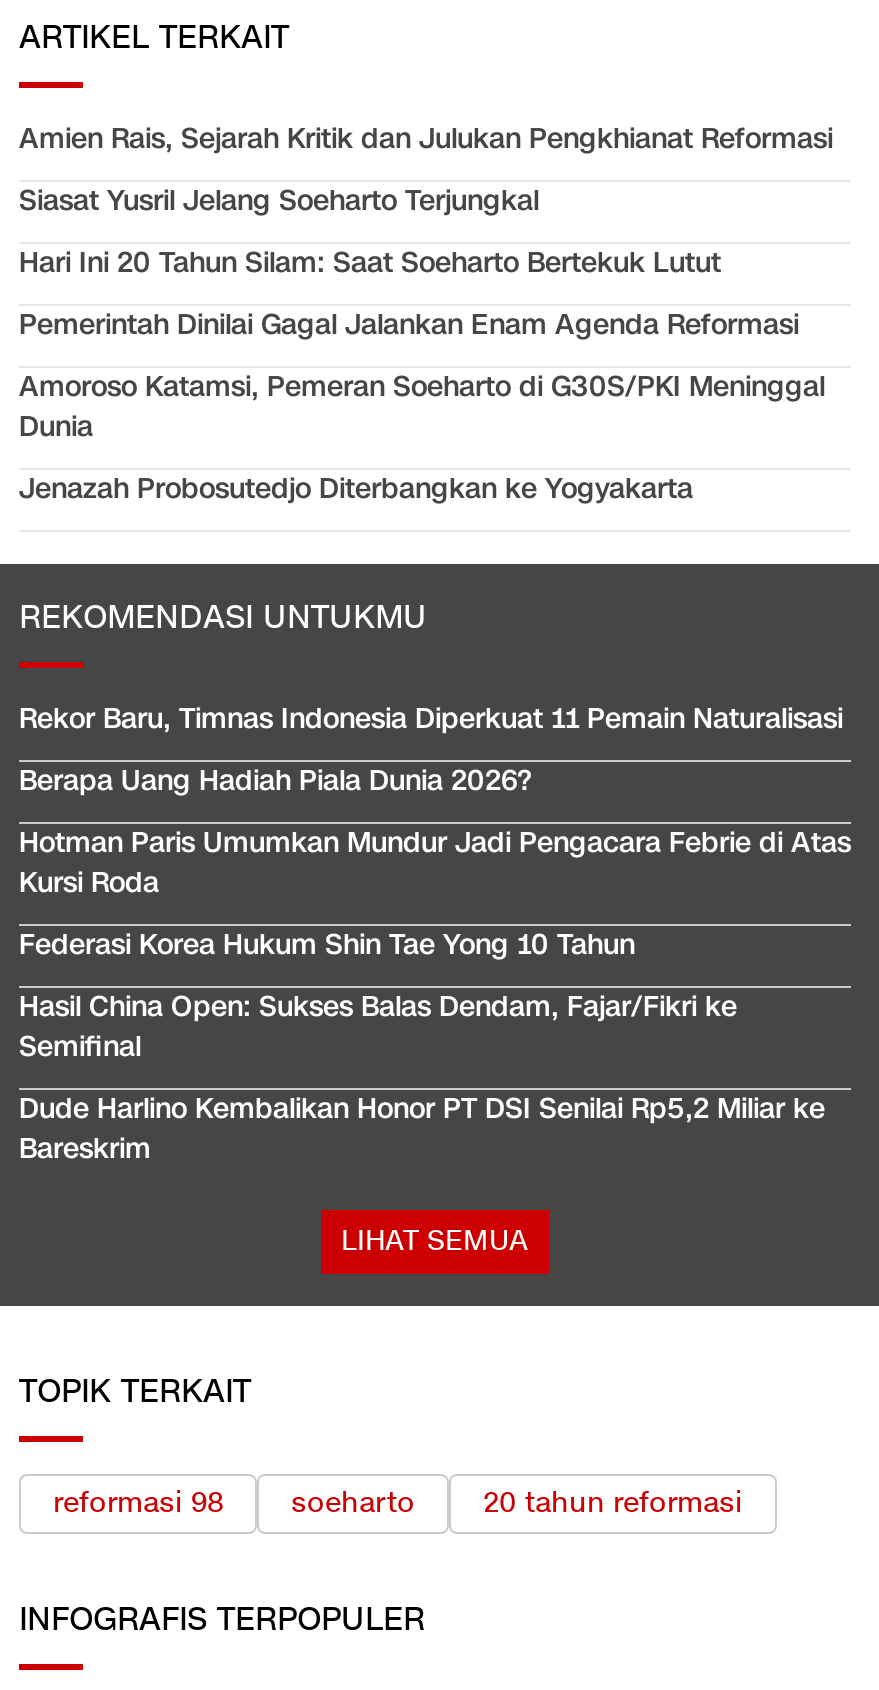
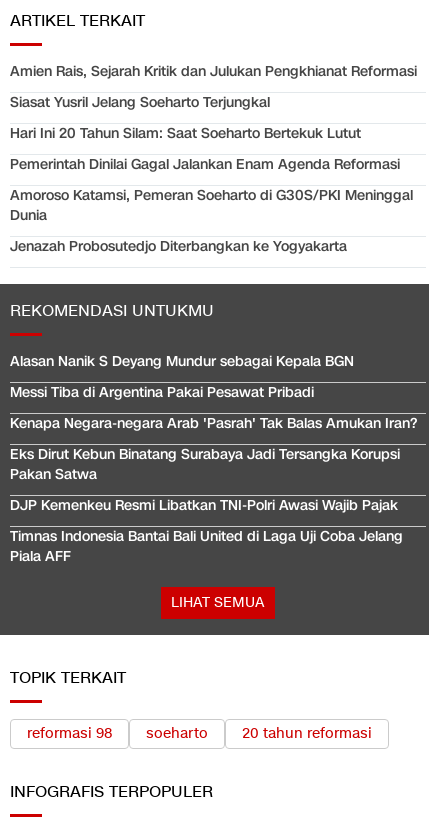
[19,699,843,737] Rekor Baru, Timnas Indonesia Diperkuat 11 Pemain Naturalisasi -> [10,351,354,370] Alasan Nanik S Deyang Mundur sebagai Kepala BGN
[19,761,531,799] Berapa Uang Hadiah Piala Dunia 2026? -> [10,382,314,401] Messi Tiba di Argentina Pakai Pesawat Pribadi
[19,823,851,901] Hotman Paris Umumkan Mundur Jadi Pengacara Febrie di Atas | Kursi Roda -> [10,413,417,432] Kenapa Negara-negara Arab 'Pasrah' Tak Balas Amukan Iran?
[19,925,635,963] Federasi Korea Hukum Shin Tae Yong 10 Tahun -> [10,444,400,483] Eks Dirut Kebun Binatang Surabaya Jadi Tersangka Korupsi | Pakan Satwa
[19,987,737,1065] Hasil China Open: Sukses Balas Dendam, Fajar/Fikri ke | Semifinal -> [10,495,398,514] DJP Kemenkeu Resmi Libatkan TNI-Polri Awasi Wajib Pajak
[19,1089,825,1167] Dude Harlino Kembalikan Honor PT DSI Senilai Rp5,2 Miliar ke | Bareskrim -> [10,526,403,565] Timnas Indonesia Bantai Bali United di Laga Uji Coba Jelang | Piala AFF

